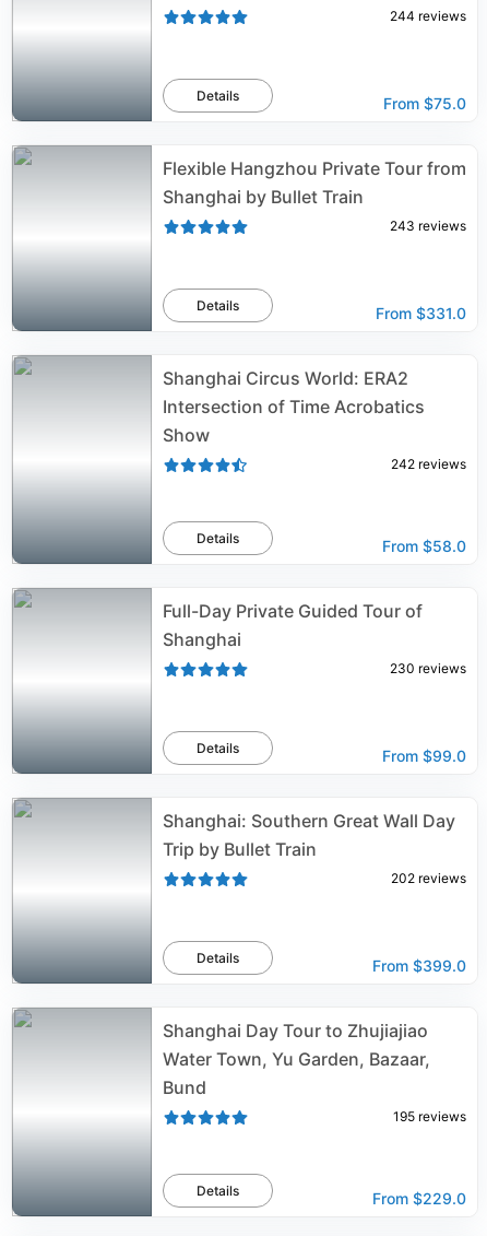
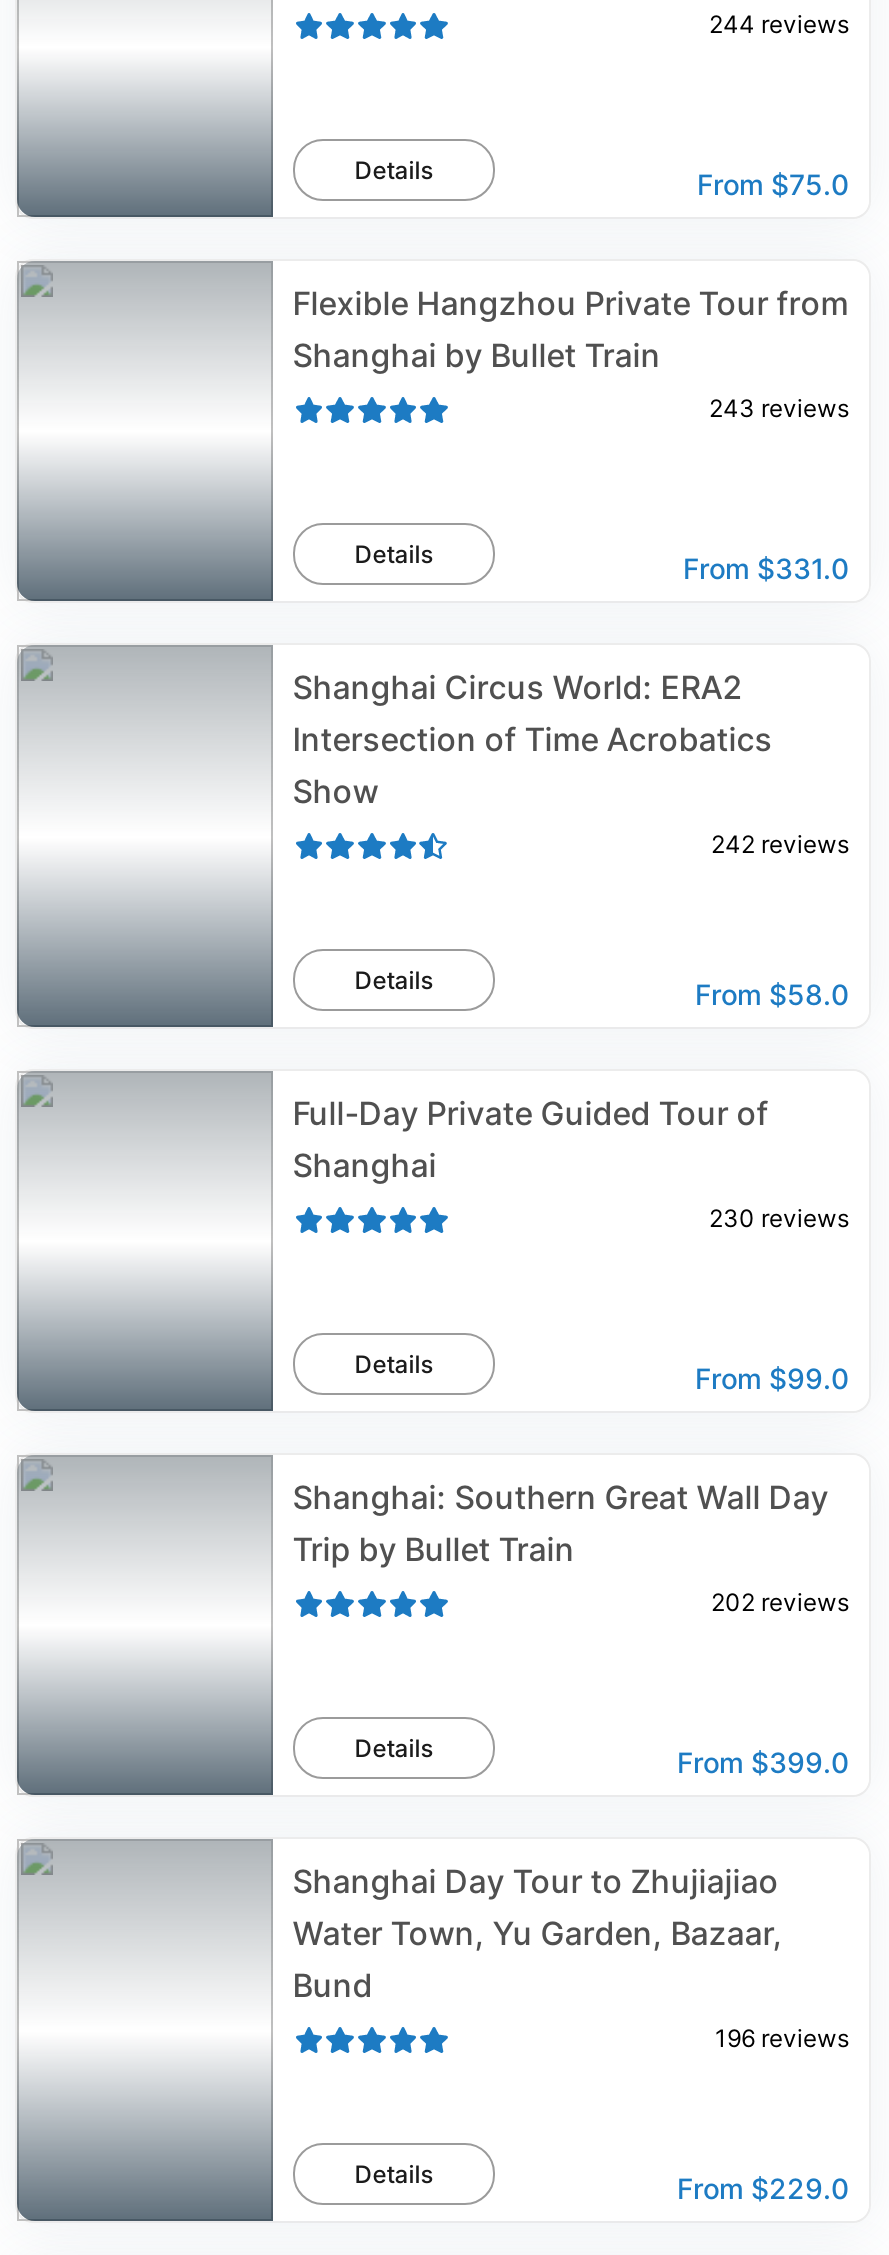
[393,1108,466,1125] 195 reviews -> [715,2023,849,2053] 196 reviews

